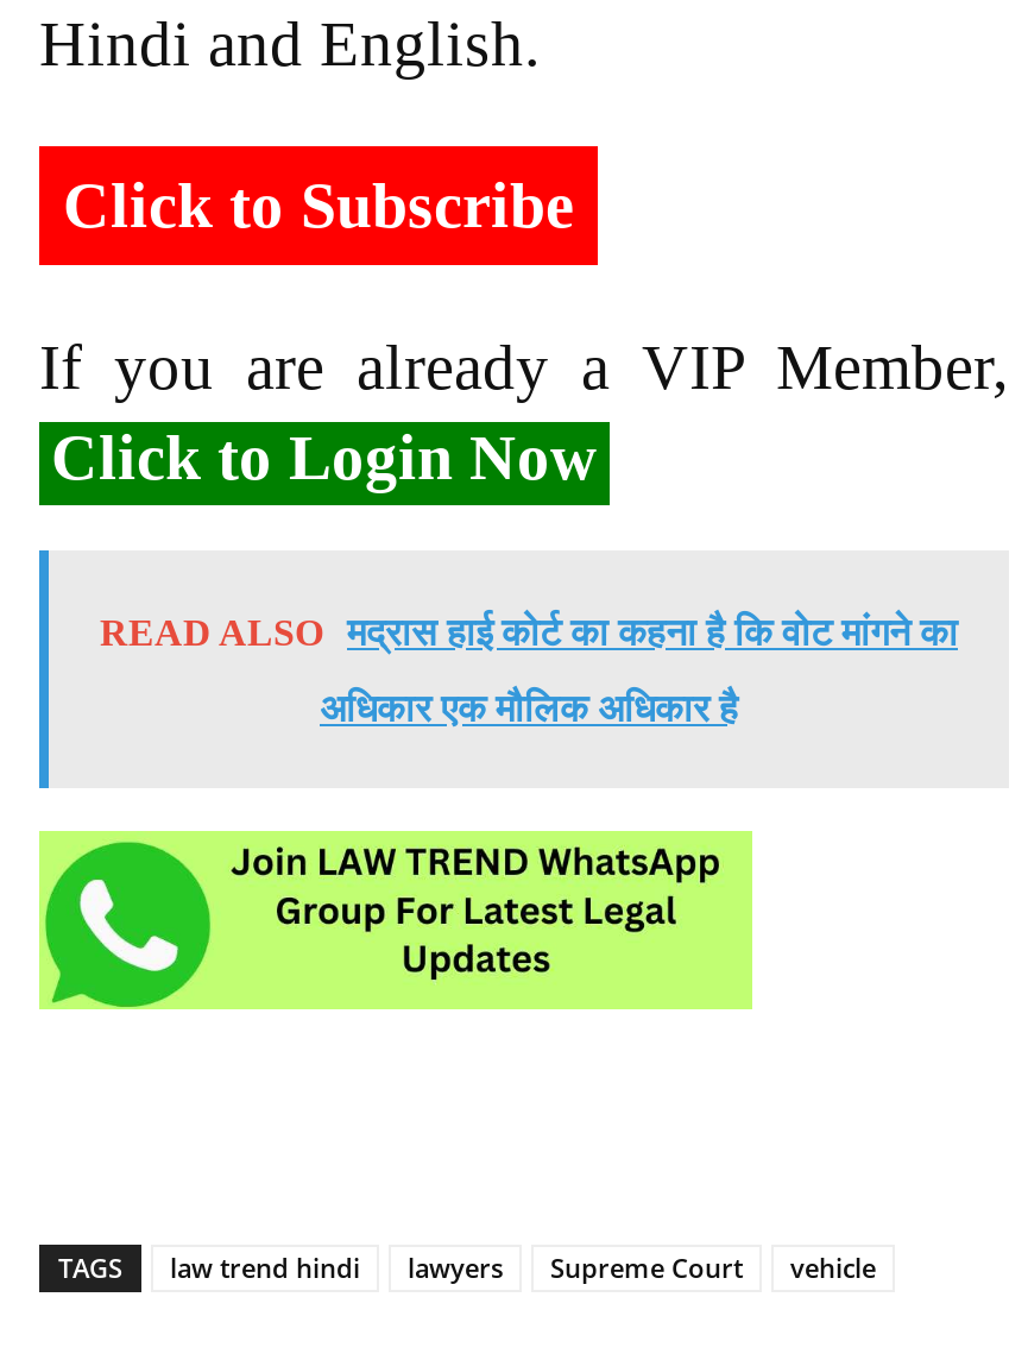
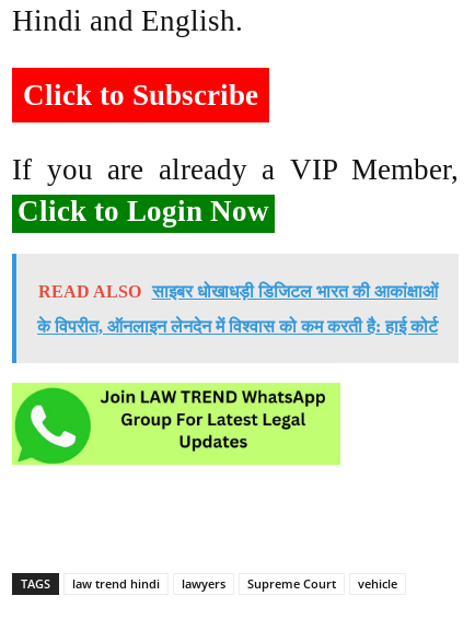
[100,613,958,653] READ ALSO मद्रास हाई कोर्ट का कहना है कि वोट मांगने का -> [38,282,437,300] READ ALSO साइबर धोखाधड़ी डिजिटल भारत की आकांक्षाओं
[320,689,738,729] अधिकार एक मौलिक अधिकार है -> [37,317,438,335] के विपरीत, ऑनलाइन लेनदेन में विश्वास को कम करती है: हाई कोर्ट

